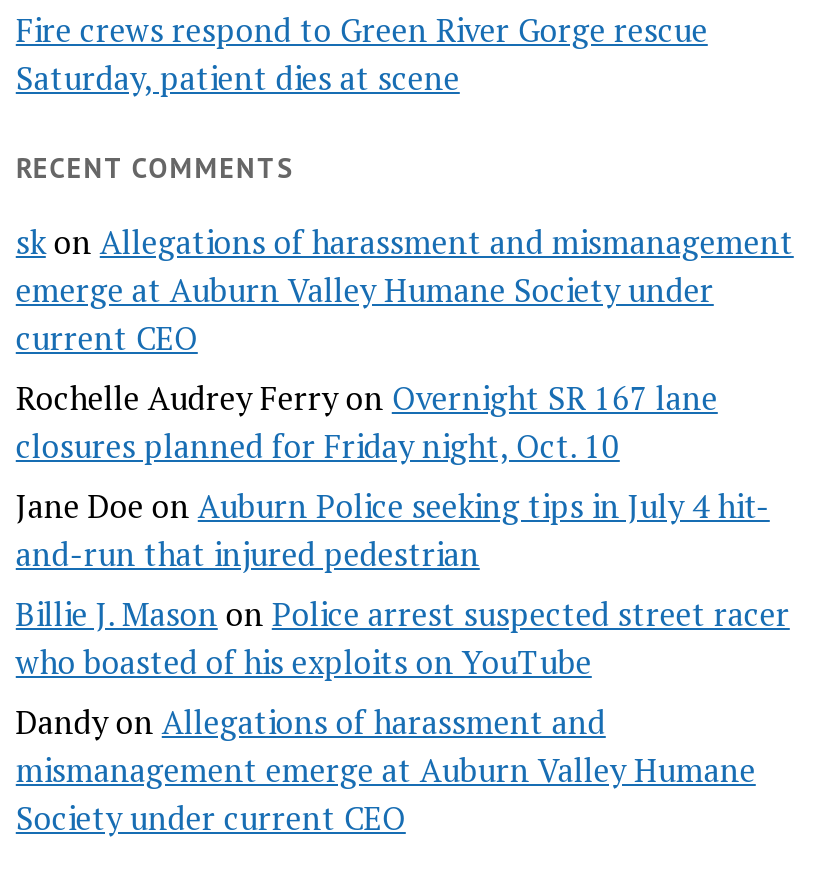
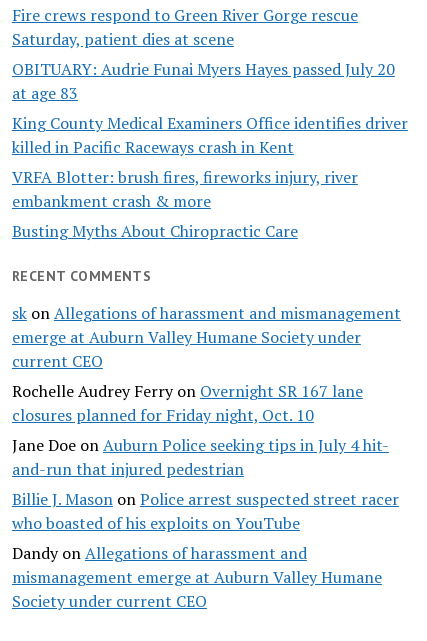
none -> [12,58,408,242] OBITUARY: Audrie Funai Myers Hayes passed July 20 | at age 83 | King County Medical Examiners Office identifies driver | killed in Pacific Raceways crash in Kent | VRFA Blotter: brush fires, fireworks injury, river | embankment crash & more | Busting Myths About Chiropractic Care

